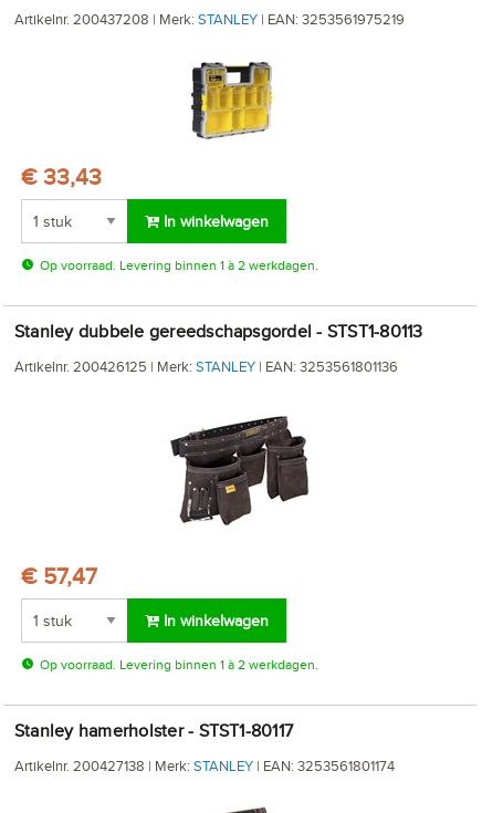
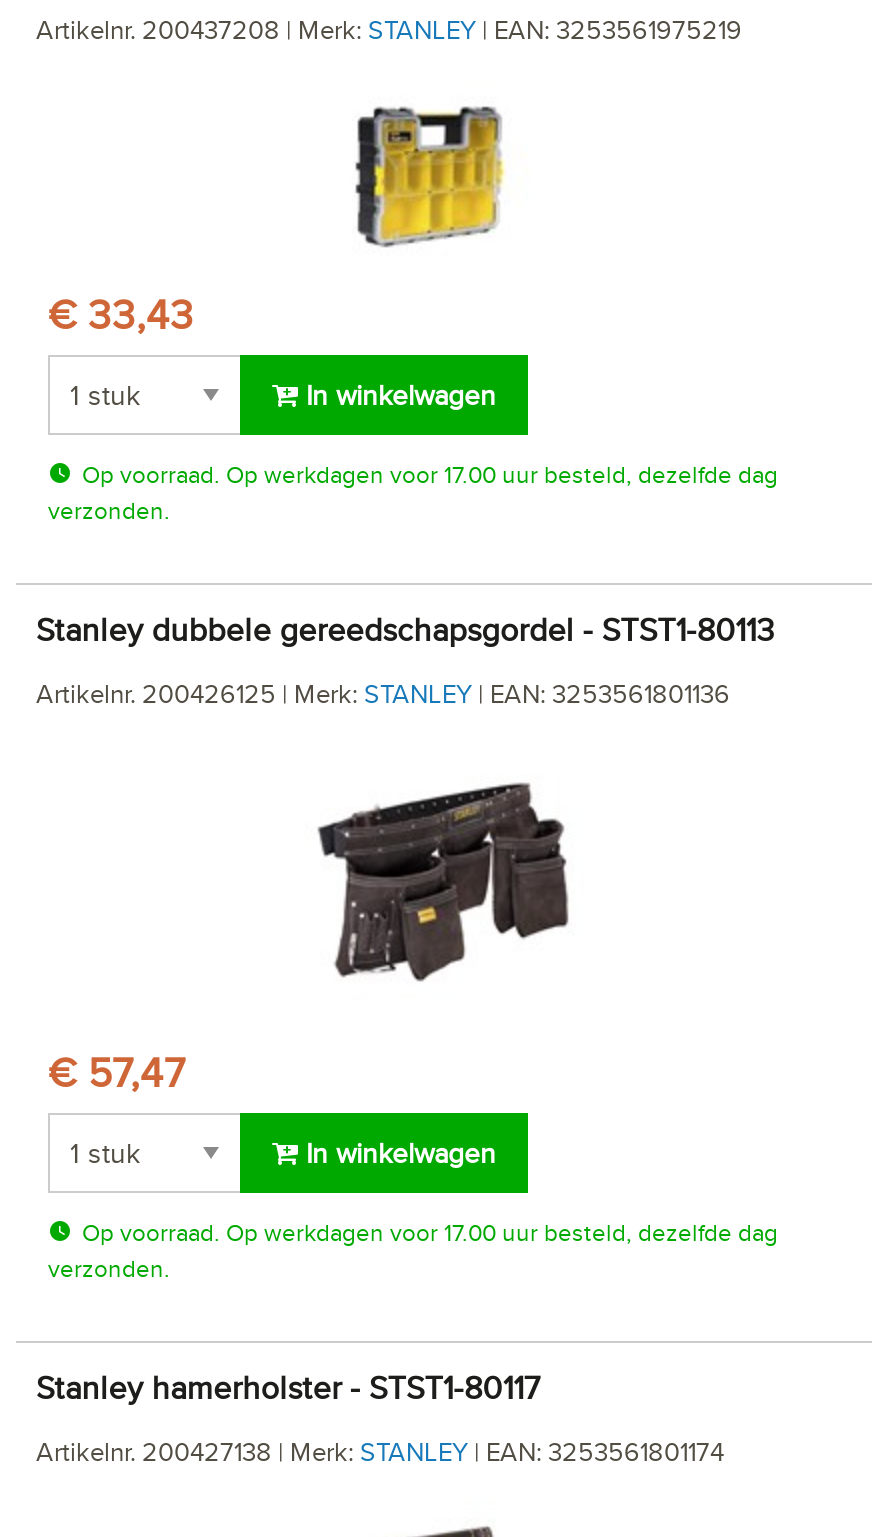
[40,255,318,274] Op voorraad. Levering binnen 1 à 2 werkdagen. -> [48,456,778,526] Op voorraad. Op werkdagen voor 17.00 uur besteld, dezelfde dag | verzonden.
[40,655,318,674] Op voorraad. Levering binnen 1 à 2 werkdagen. -> [48,1215,778,1285] Op voorraad. Op werkdagen voor 17.00 uur besteld, dezelfde dag | verzonden.

